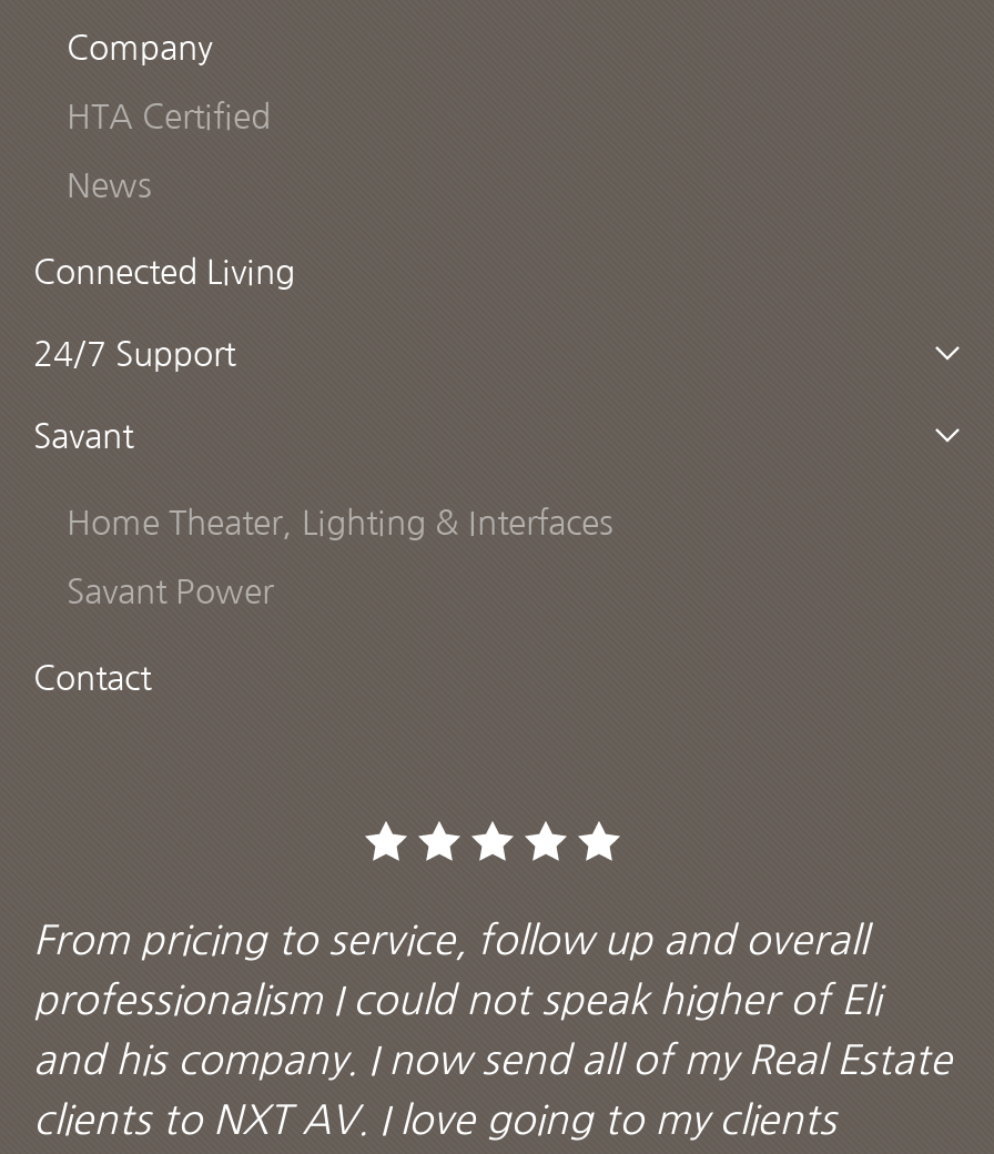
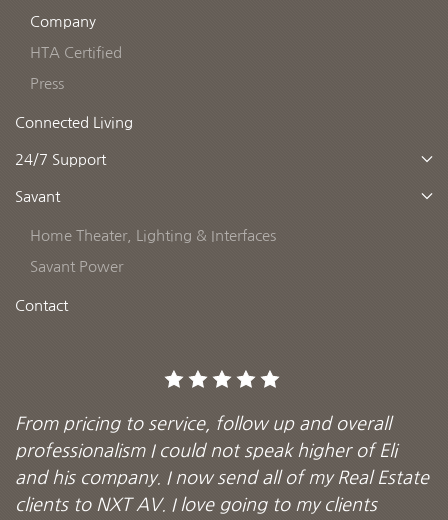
[67,169,151,202] News -> [30,76,64,91] Press

